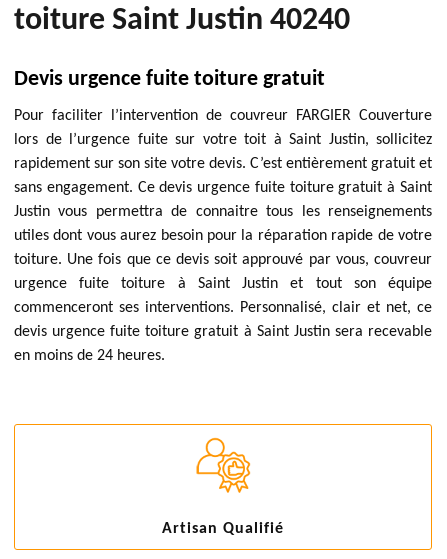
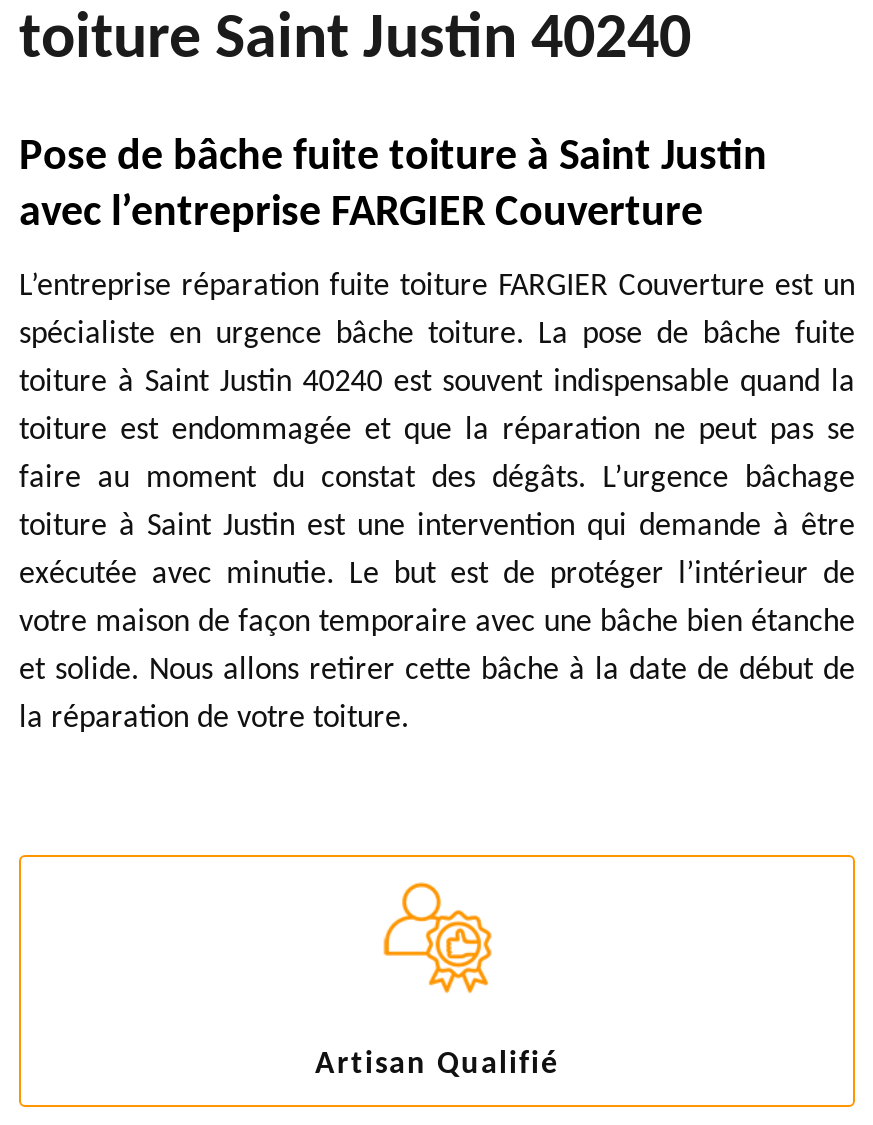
[14,68,432,364] Devis urgence fuite toiture gratuit | Pour faciliter l’intervention de couvreur FARGIER Couverture | lors de l’urgence fuite sur votre toit à Saint Justin, sollicitez | rapidement sur son site votre devis. C’est entièrement gratuit et | sans engagement. Ce devis urgence fuite toiture gratuit à Saint | Justin vous permettra de connaitre tous les renseignements | utiles dont vous aurez besoin pour la réparation rapide de votre | toiture. Une fois que ce devis soit approuvé par vous, couvreur | urgence fuite toiture à Saint Justin et tout son équipe | commenceront ses interventions. Personnalisé, clair et net, ce | devis urgence fuite toiture gratuit à Saint Justin sera recevable | en moins de 24 heures. -> [19,135,855,735] Pose de bâche fuite toiture à Saint Justin | avec l’entreprise FARGIER Couverture | L’entreprise réparation fuite toiture FARGIER Couverture est un | spécialiste en urgence bâche toiture. La pose de bâche fuite | toiture à Saint Justin 40240 est souvent indispensable quand la | toiture est endommagée et que la réparation ne peut pas se | faire au moment du constat des dégâts. L’urgence bâchage | toiture à Saint Justin est une intervention qui demande à être | exécutée avec minutie. Le but est de protéger l’intérieur de | votre maison de façon temporaire avec une bâche bien étanche | et solide. Nous allons retirer cette bâche à la date de début de | la réparation de votre toiture.

